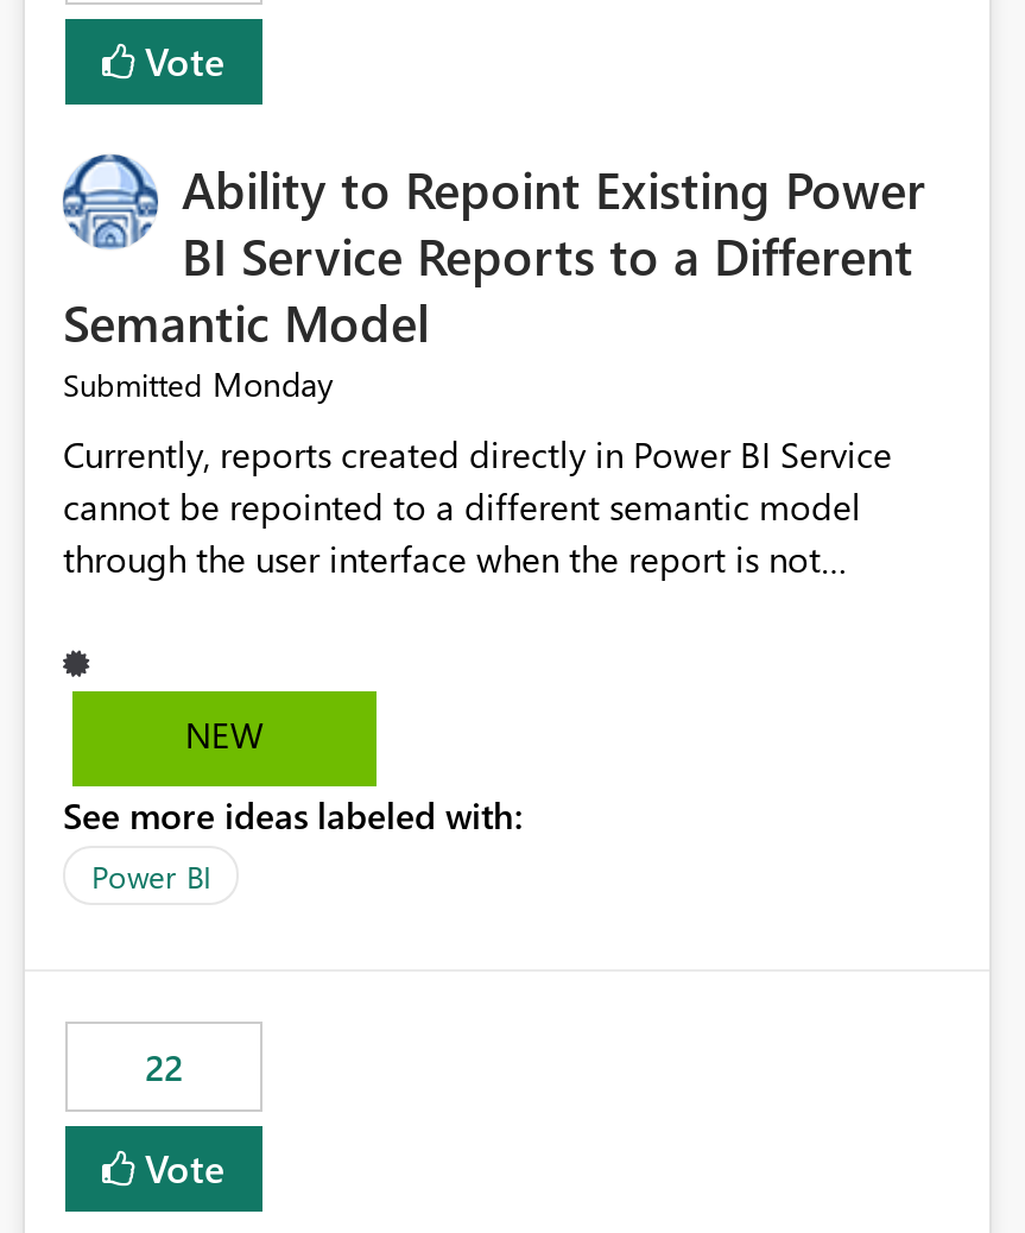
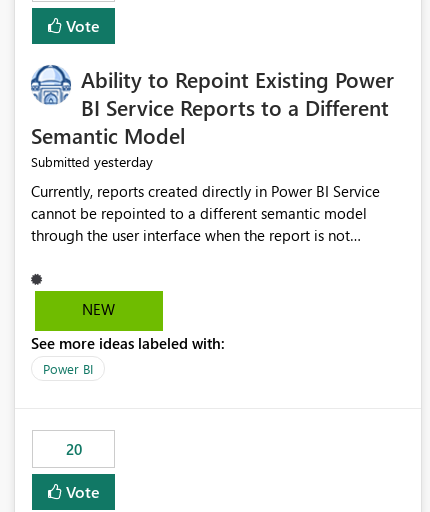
[63,362,334,407] Submitted Monday -> [31,152,153,171] Submitted yesterday
[145,1044,183,1091] 22 -> [65,439,81,459] 20

